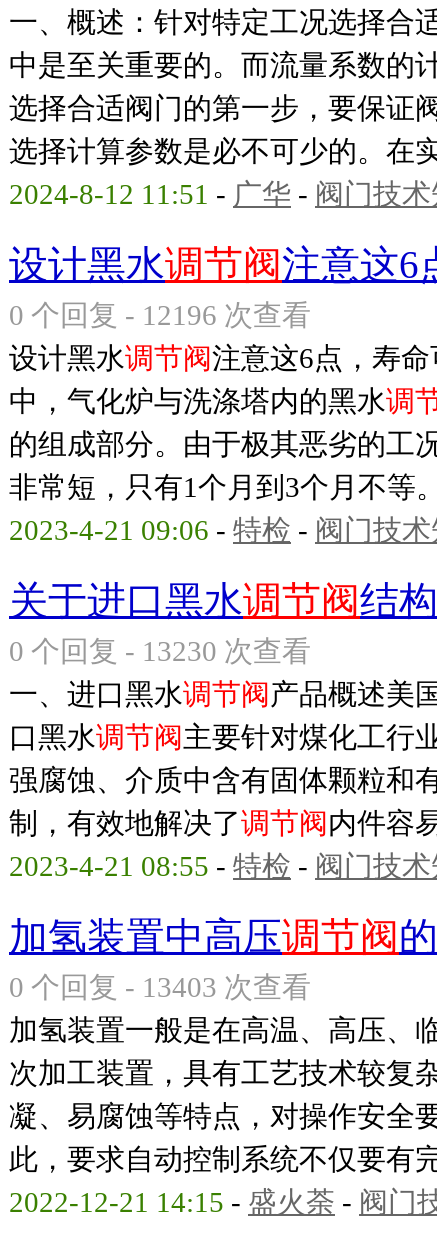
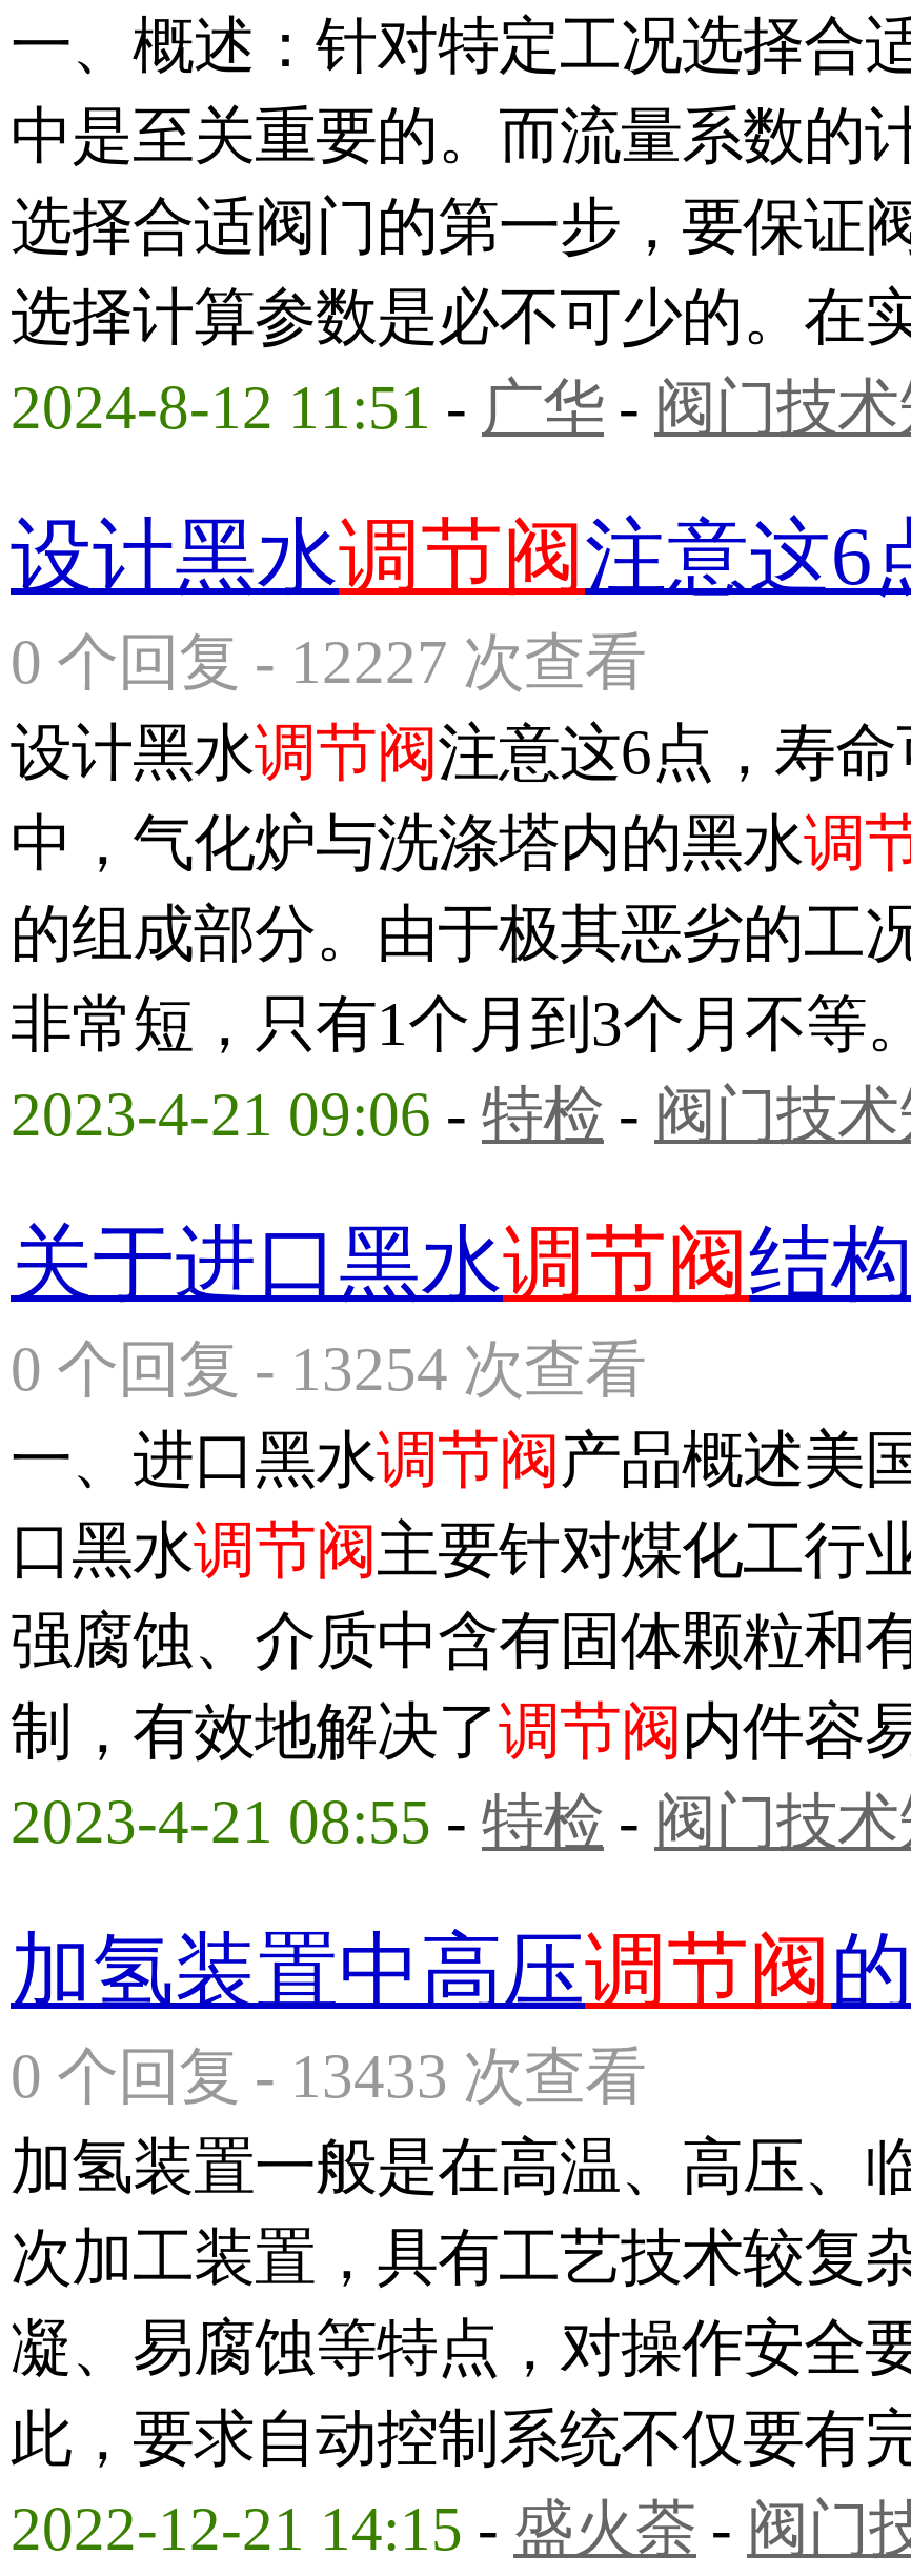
[9,299,311,331] 0 个回复 - 12196 次查看 -> [11,628,646,696] 0 个回复 - 12227 次查看
[9,635,311,667] 0 个回复 - 13230 次查看 -> [11,1335,646,1403] 0 个回复 - 13254 次查看
[9,971,311,1003] 0 个回复 - 13403 次查看 -> [11,2042,646,2110] 0 个回复 - 13433 次查看

